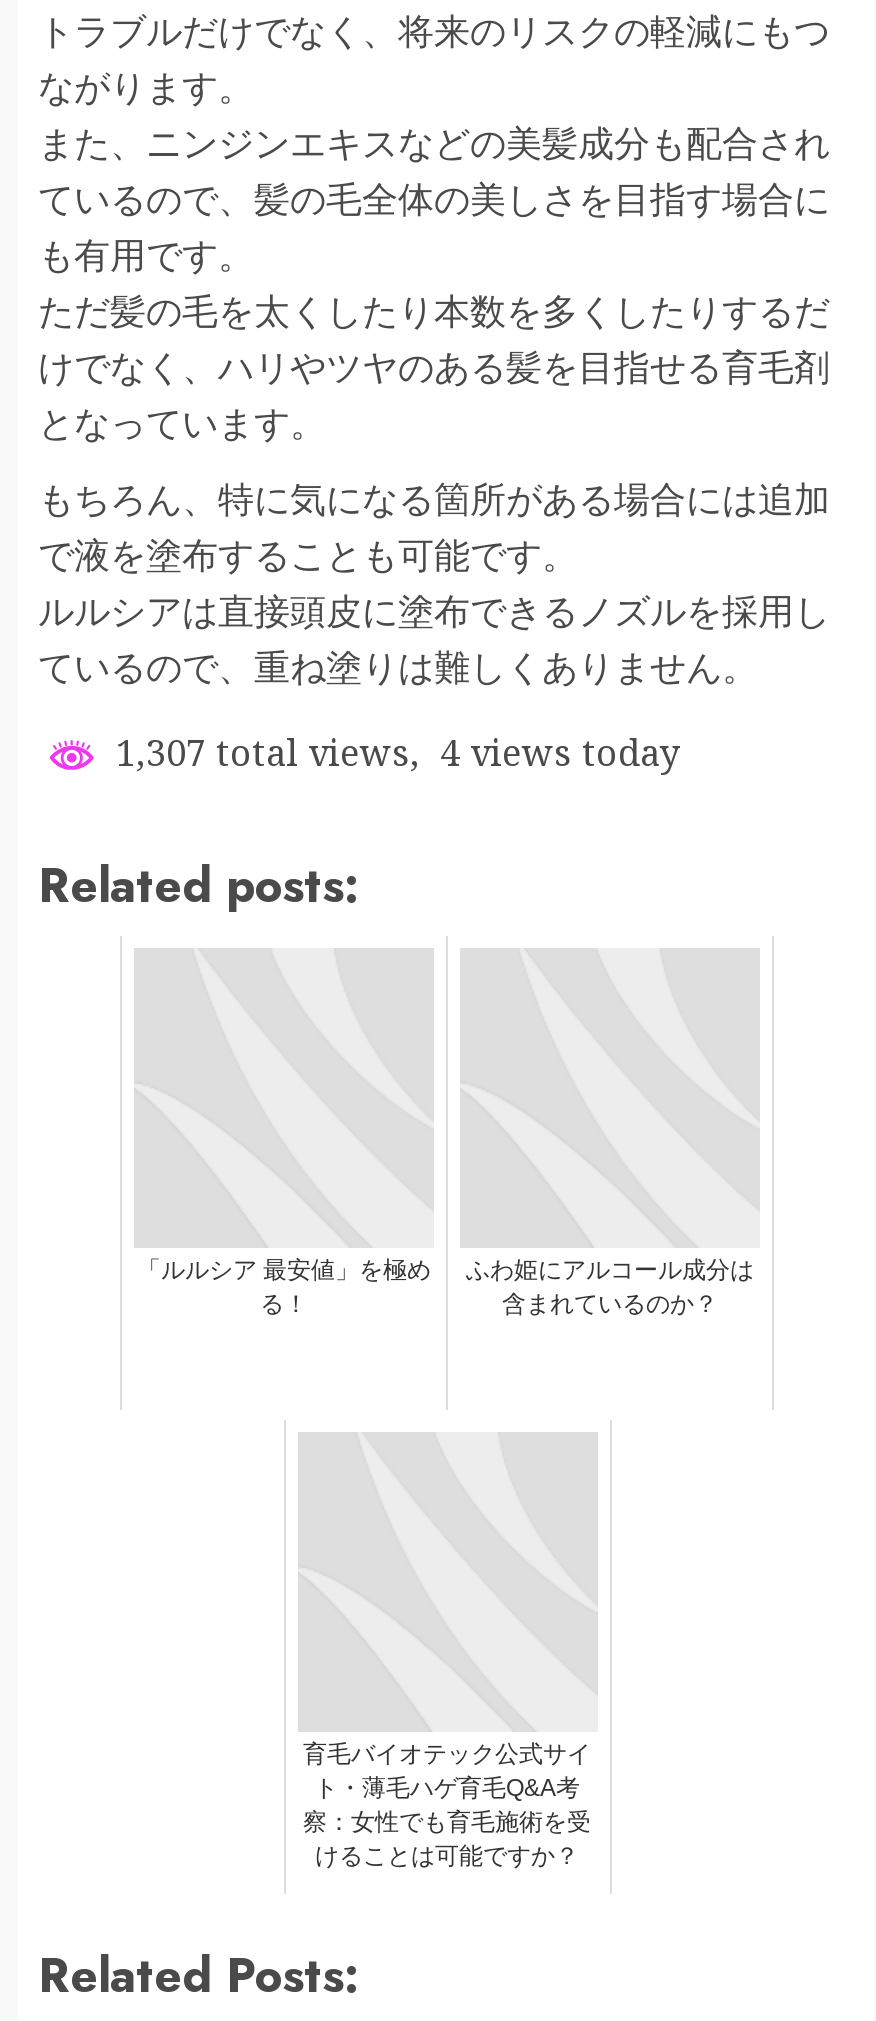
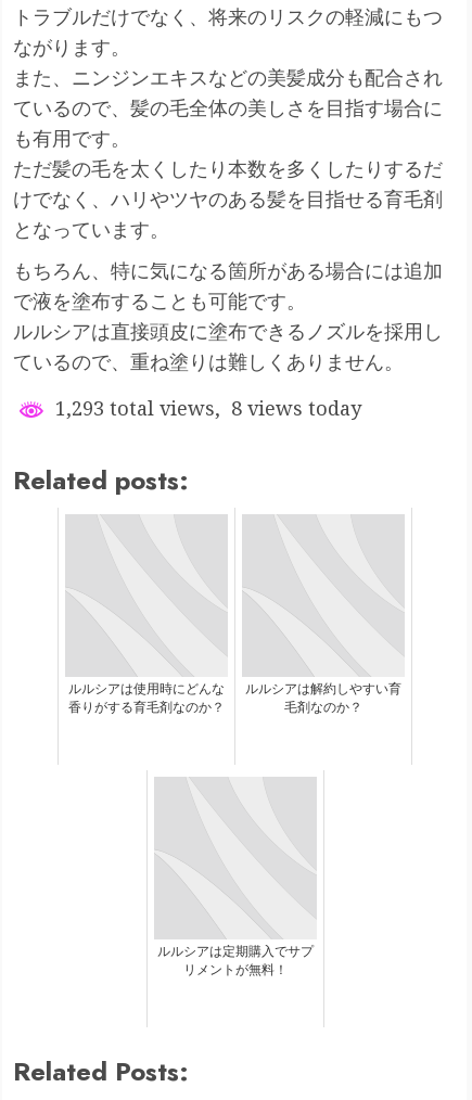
[96,727,680,775] 1,307 total views, 4 views today -> [44,395,361,421] 1,293 total views, 8 views today
[137,1256,431,1318] 「ルルシア 最安値」を極め | る！ -> [68,681,225,715] ルルシアは使用時にどんな | 香りがする育毛剤なのか？
[466,1256,754,1318] ふわ姫にアルコール成分は | 含まれているのか？ -> [245,681,401,715] ルルシアは解約しやすい育 | 毛剤なのか？
[303,1740,591,1870] 育毛バイオテック公式サイ | ト・薄毛ハゲ育毛Q&A考 | 察：女性でも育毛施術を受 | けることは可能ですか？ -> [157,944,313,977] ルルシアは定期購入でサプ | リメントが無料！

